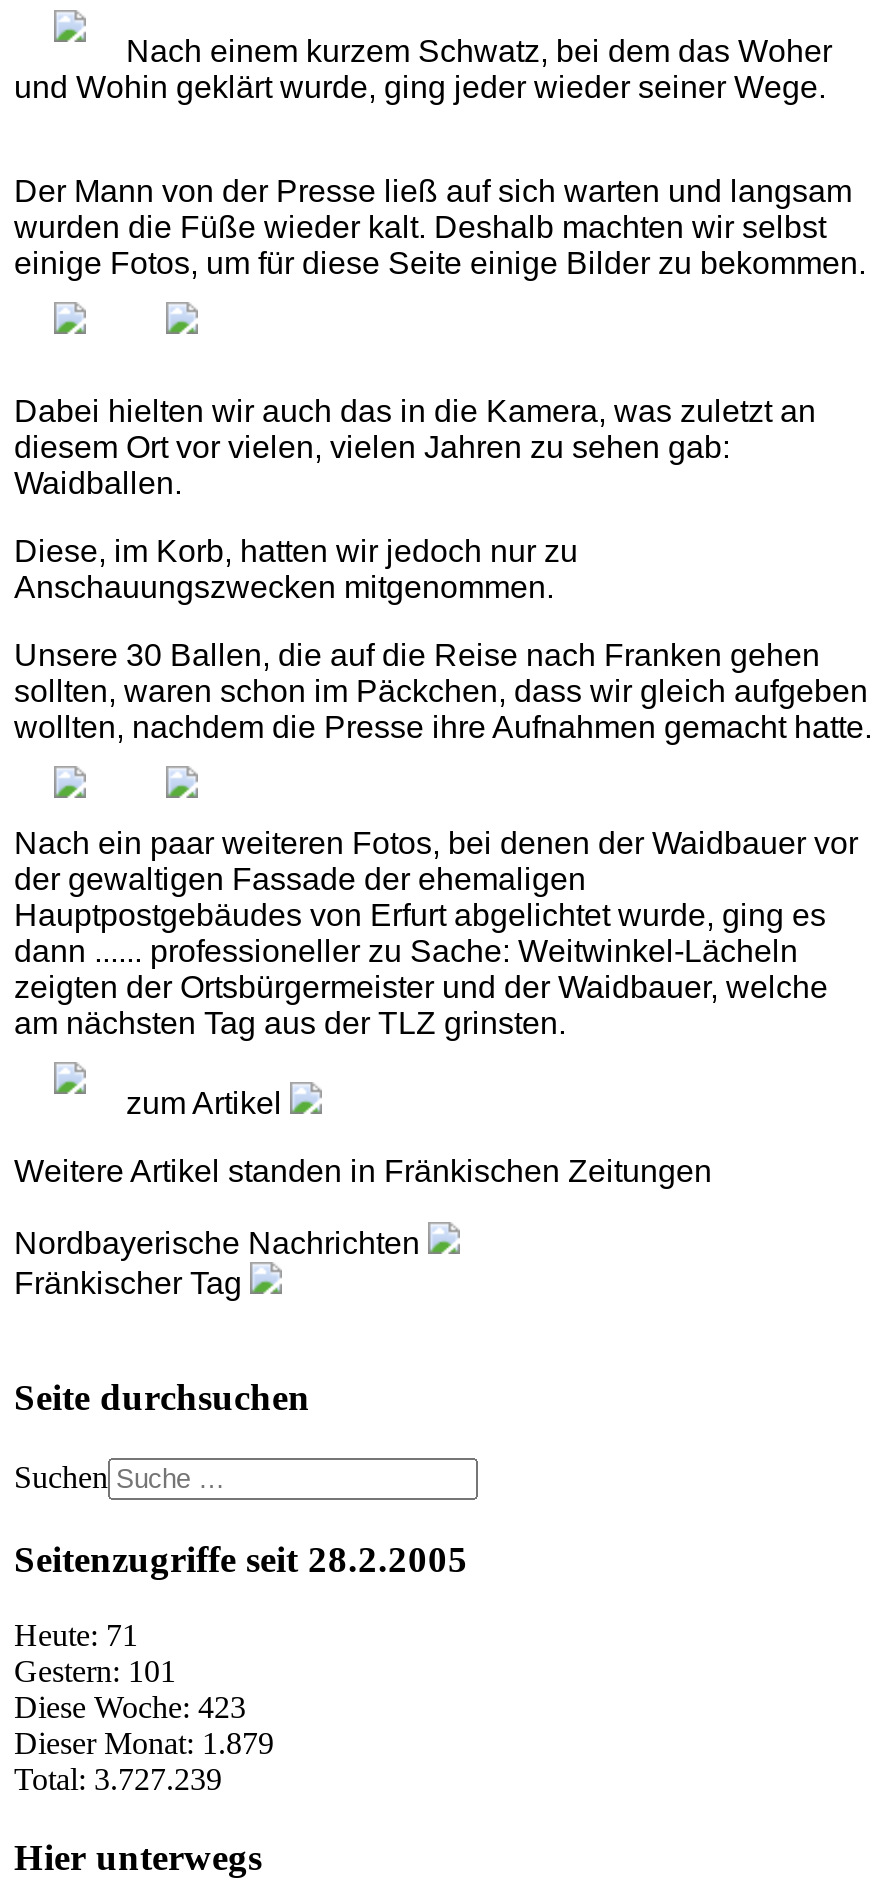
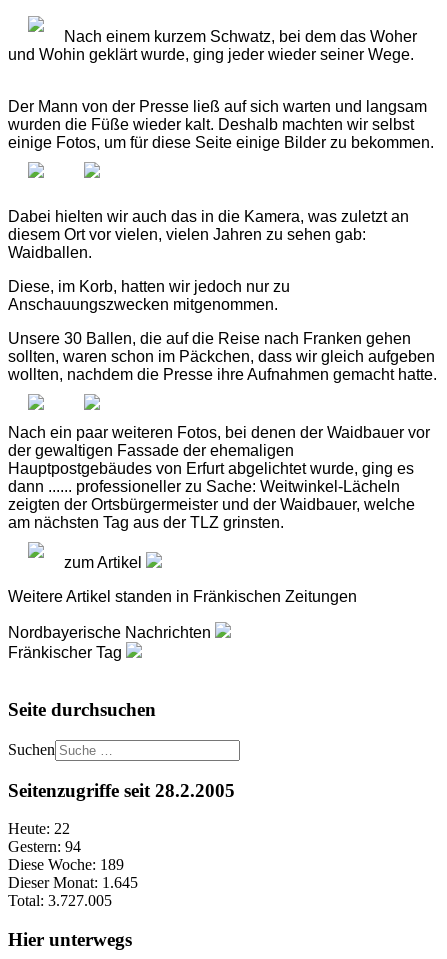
[14,1619,138,1653] Heute: 71 -> [8,820,70,837] Heute: 22
[14,1655,176,1689] Gestern: 101 -> [8,838,81,855] Gestern: 94
[14,1691,246,1725] Diese Woche: 423 -> [8,856,124,873] Diese Woche: 189
[14,1727,274,1761] Dieser Monat: 1.879 -> [8,874,138,891] Dieser Monat: 1.645
[14,1763,222,1797] Total: 3.727.239 -> [8,892,112,909] Total: 3.727.005

